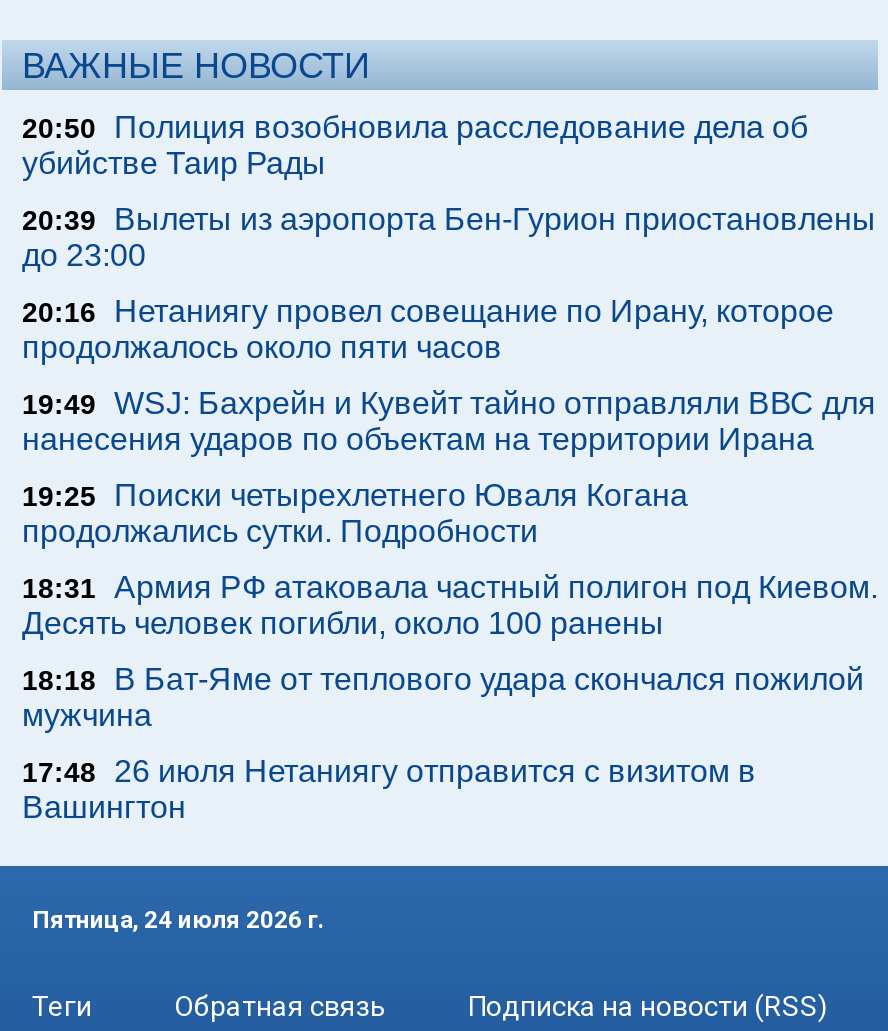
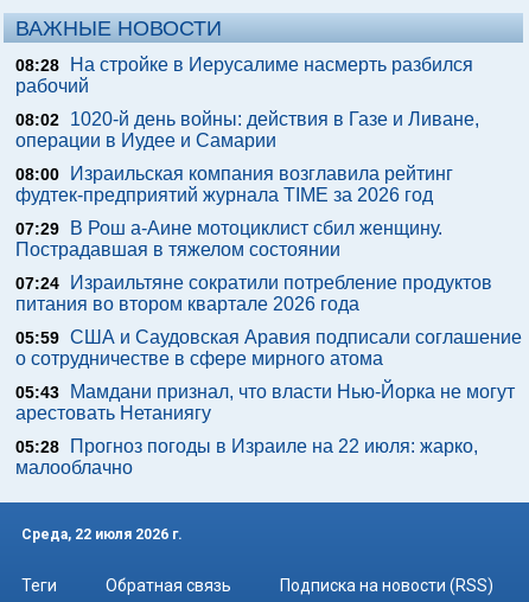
[22,111,808,181] 20:50 Полиция возобновила расследование дела об | убийстве Таир Рады -> [15,55,473,96] 08:28 На стройке в Иерусалиме насмерть разбился | рабочий
[22,203,876,273] 20:39 Вылеты из аэропорта Бен-Гурион приостановлены | до 23:00 -> [15,109,479,151] 08:02 1020-й день войны: действия в Газе и Ливане, | операции в Иудее и Самарии
[22,295,834,365] 20:16 Нетаниягу провел совещание по Ирану, которое | продолжалось около пяти часов -> [15,164,453,205] 08:00 Израильская компания возглавила рейтинг | фудтек-предприятий журнала TIME за 2026 год
[22,387,876,457] 19:49 WSJ: Бахрейн и Кувейт тайно отправляли ВВС для | нанесения ударов по объектам на территории Ирана -> [15,219,442,260] 07:29 В Рош а-Аине мотоциклист сбил женщину. | Пострадавшая в тяжелом состоянии
[22,479,688,549] 19:25 Поиски четырехлетнего Юваля Когана | продолжались сутки. Подробности -> [15,273,492,315] 07:24 Израильтяне сократили потребление продуктов | питания во втором квартале 2026 года
[22,571,878,641] 18:31 Армия РФ атаковала частный полигон под Киевом. | Десять человек погибли, около 100 ранены -> [15,328,522,369] 05:59 США и Саудовская Аравия подписали соглашение | о сотрудничестве в сфере мирного атома
[22,663,864,733] 18:18 В Бат-Яме от теплового удара скончался пожилой | мужчина -> [15,382,515,424] 05:43 Мамдани признал, что власти Нью-Йорка не могут | арестовать Нетаниягу
[22,755,756,825] 17:48 26 июля Нетаниягу отправится с визитом в | Вашингтон -> [15,437,478,478] 05:28 Прогноз погоды в Израиле на 22 июля: жарко, | малооблачно
[32,907,326,935] Пятница, 24 июля 2026 г. -> [21,527,183,543] Среда, 22 июля 2026 г.

